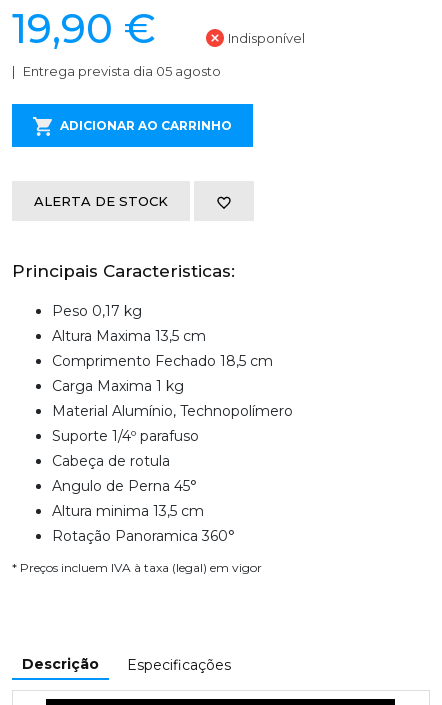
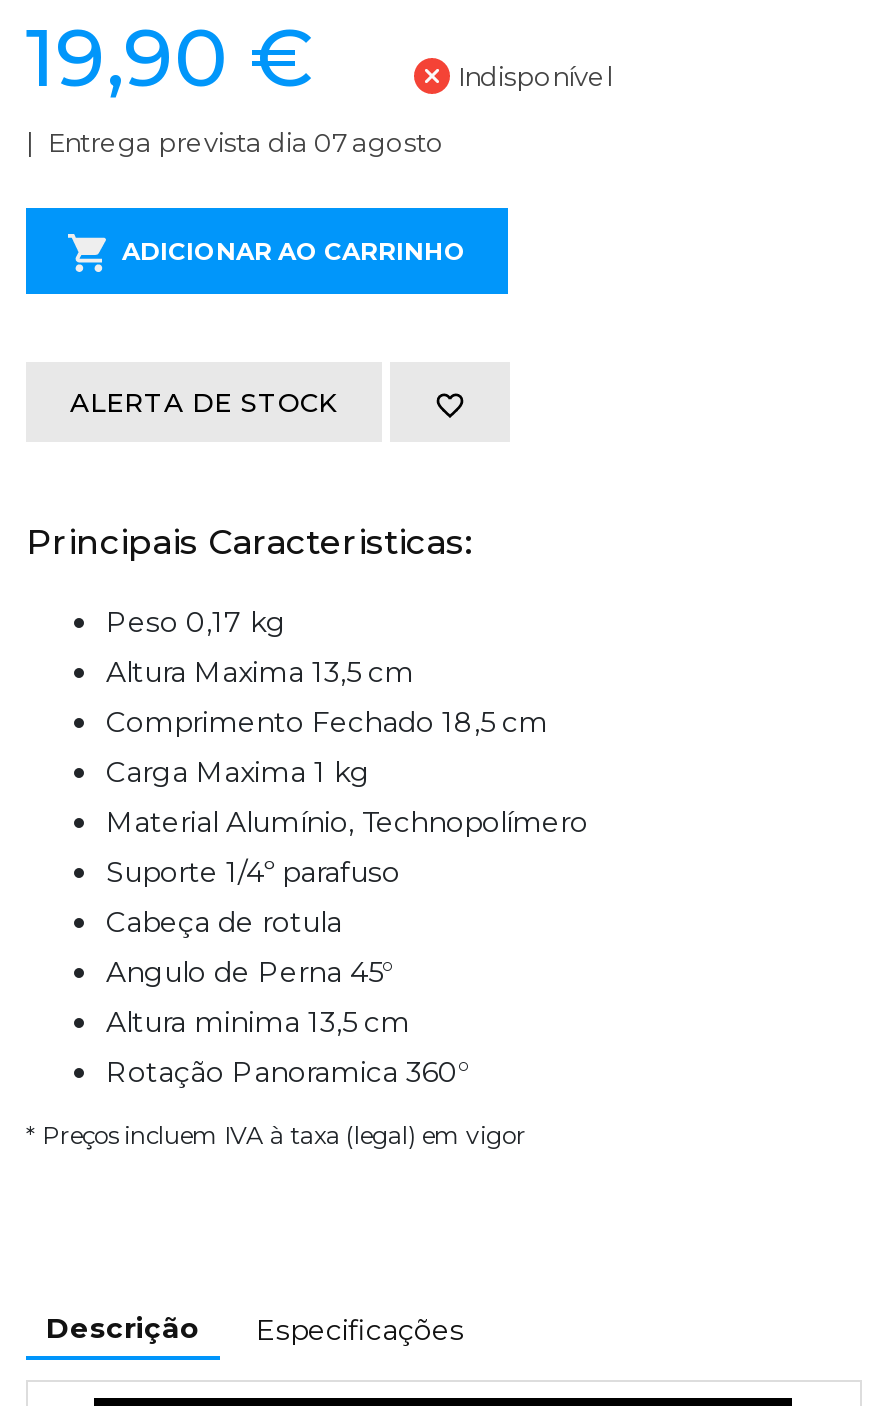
[23,63,221,79] Entrega prevista dia 05 agosto -> [48,126,444,158] Entrega prevista dia 07 agosto

